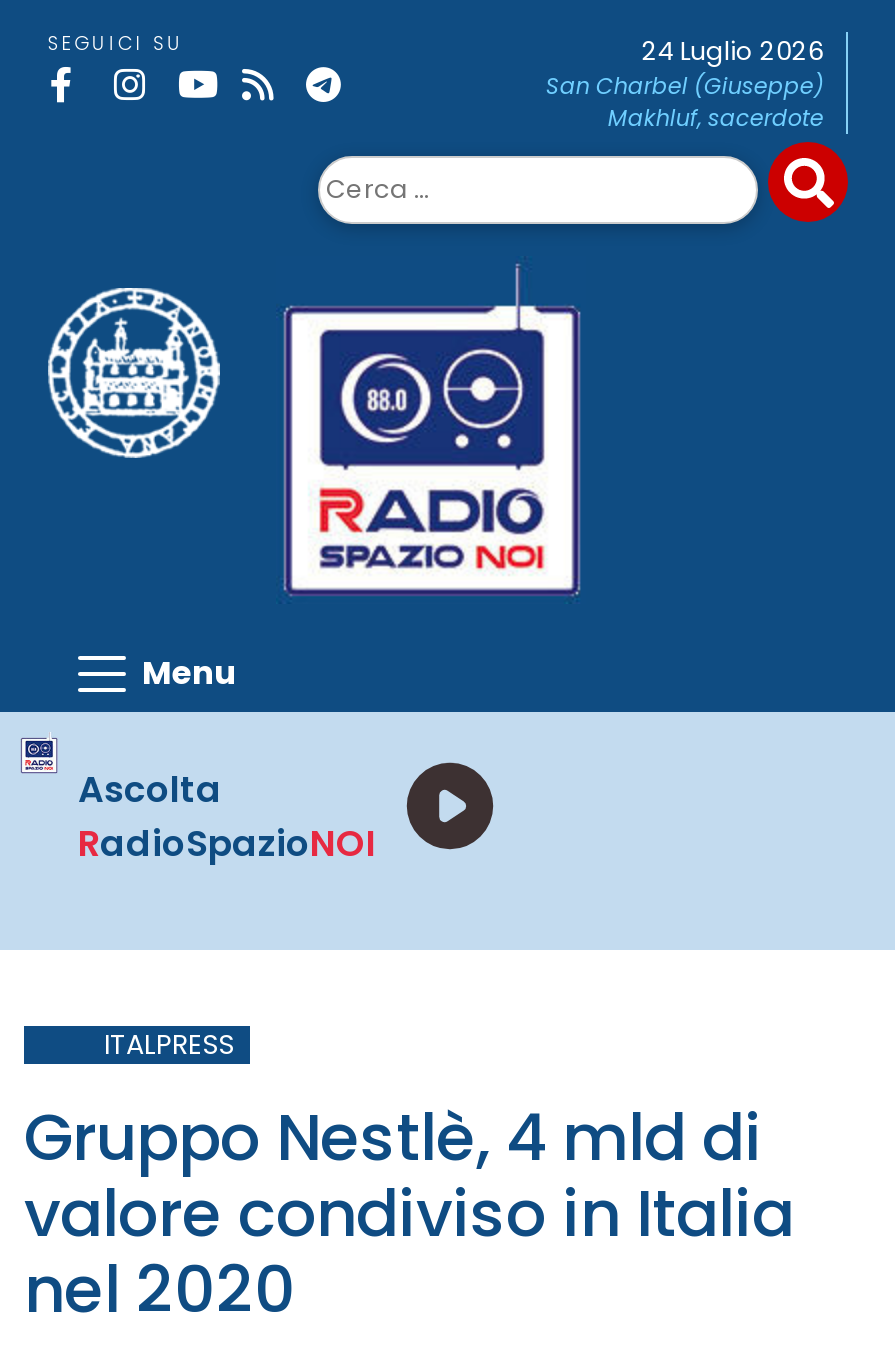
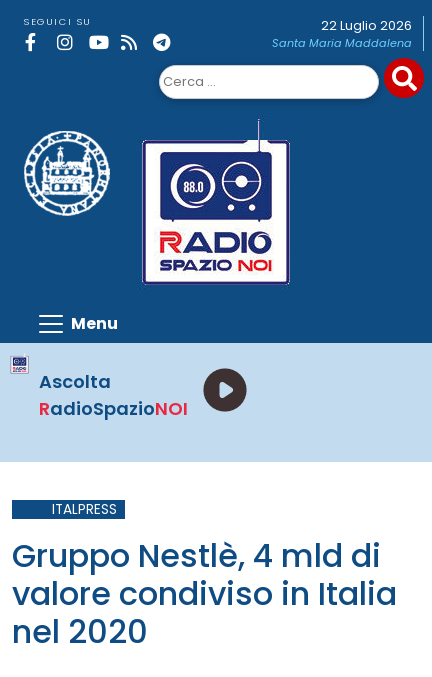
[546,34,824,134] 24 Luglio 2026 | San Charbel (Giuseppe) | Makhluf, sacerdote -> [272,17,412,51] 22 Luglio 2026 | Santa Maria Maddalena

